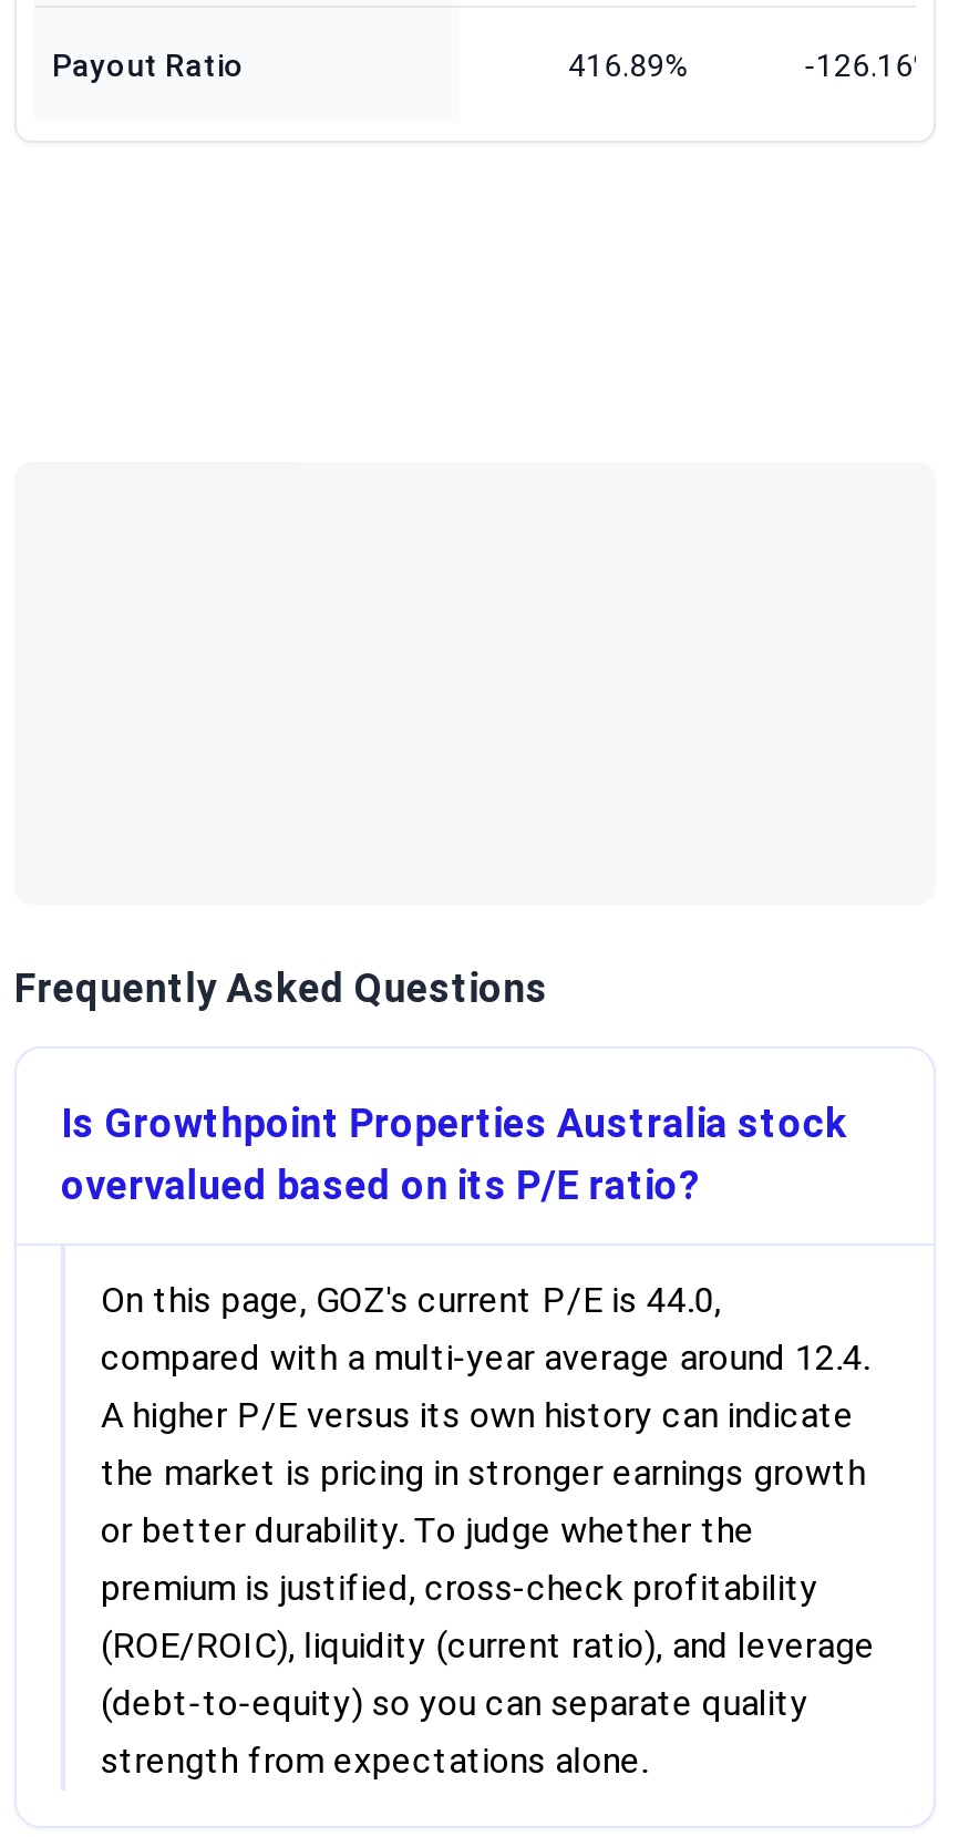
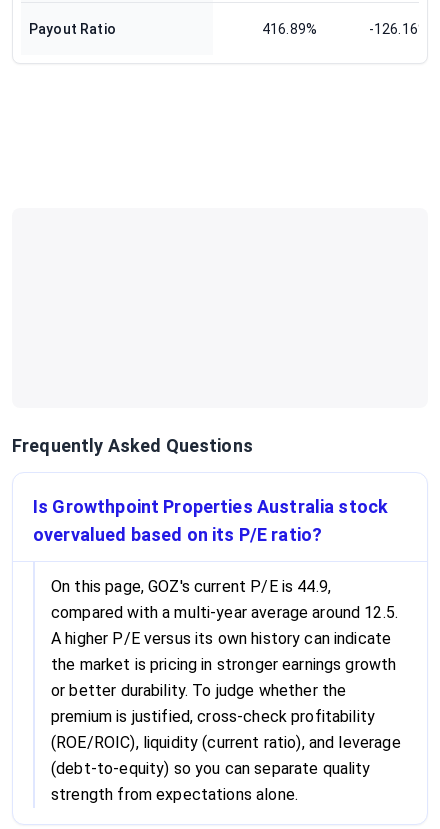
[101,1279,721,1321] On this page, GOZ's current P/E is 44.0, -> [51,577,331,596] On this page, GOZ's current P/E is 44.9,
[101,1337,870,1379] compared with a multi-year average around 12.4. -> [51,603,398,622] compared with a multi-year average around 12.5.

